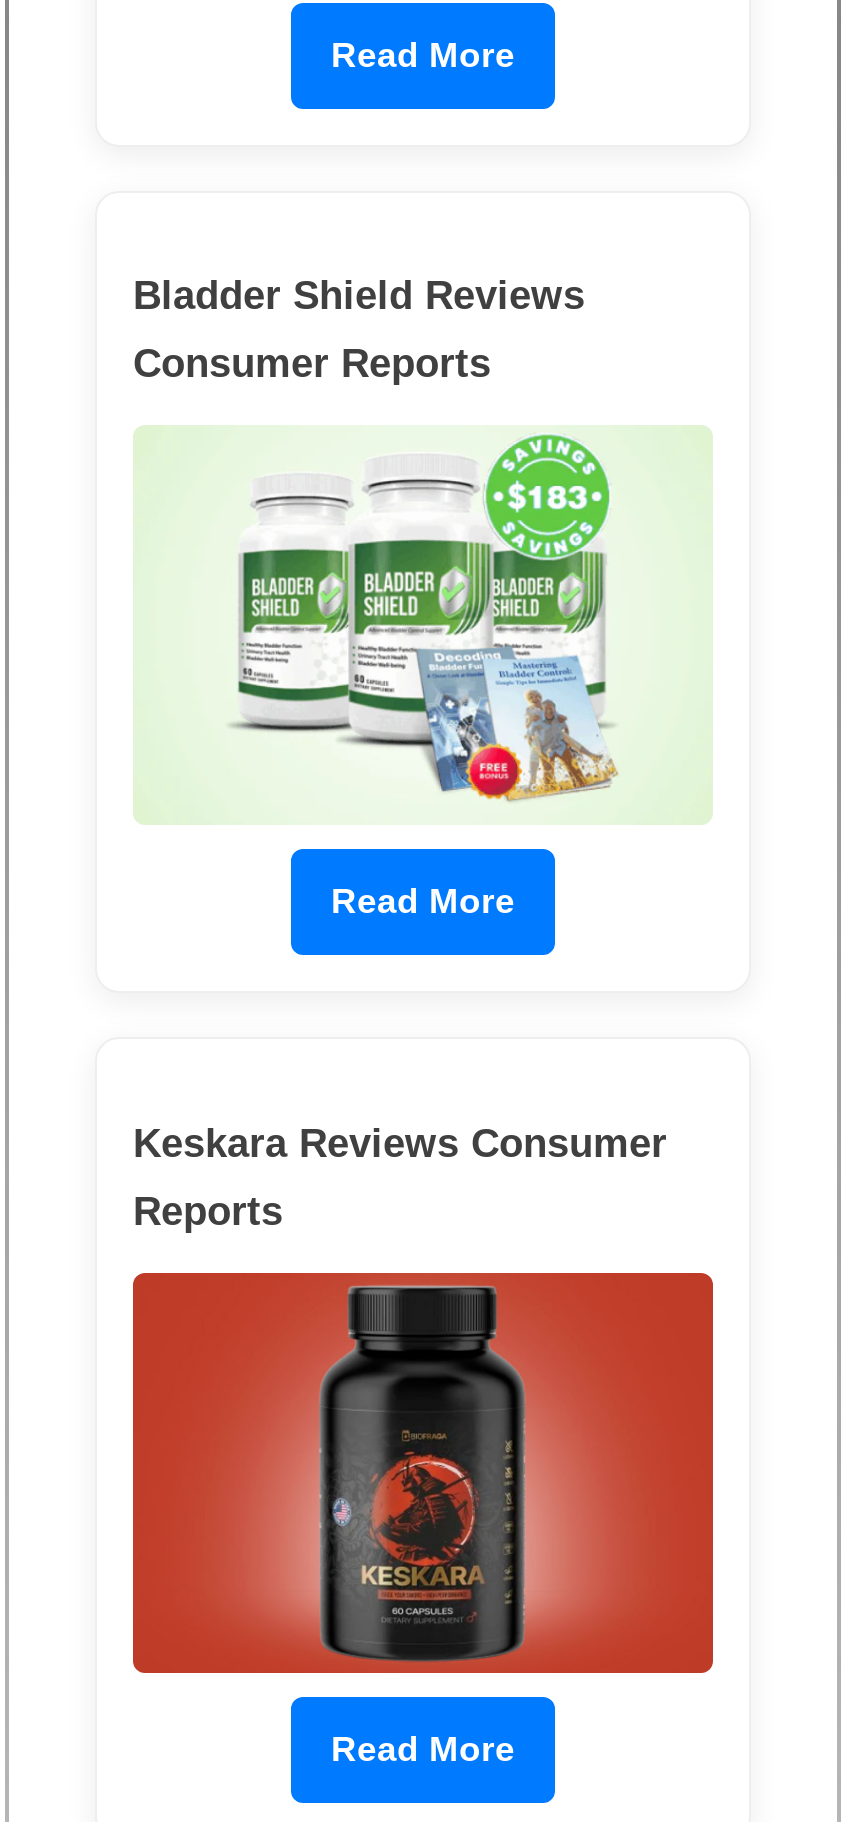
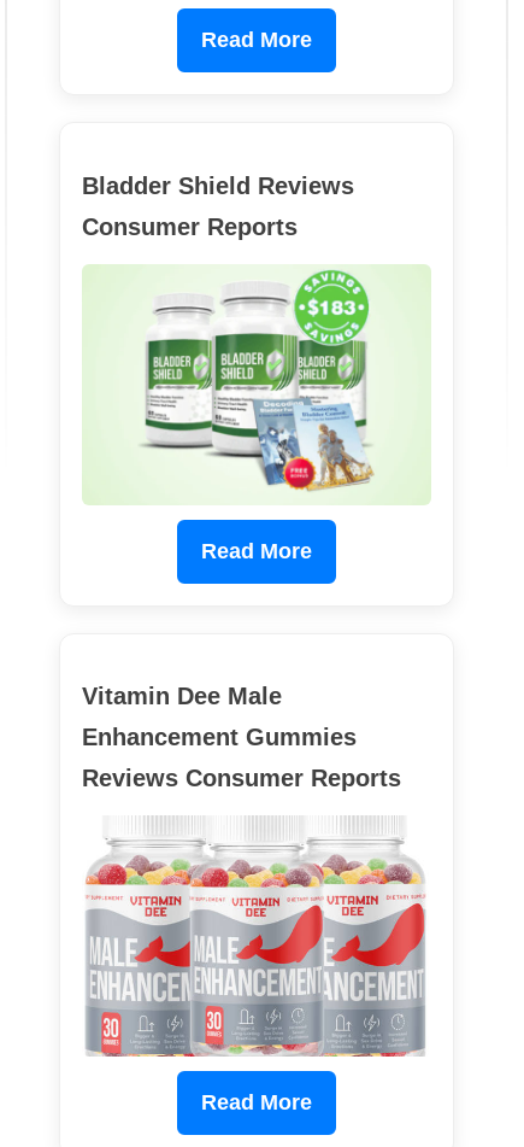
[133,1121,667,1233] Keskara Reviews Consumer | Reports -> [82,683,401,792] Vitamin Dee Male | Enhancement Gummies | Reviews Consumer Reports
[131,1270,715,1676] [image] -> [82,815,431,1057] [image]

